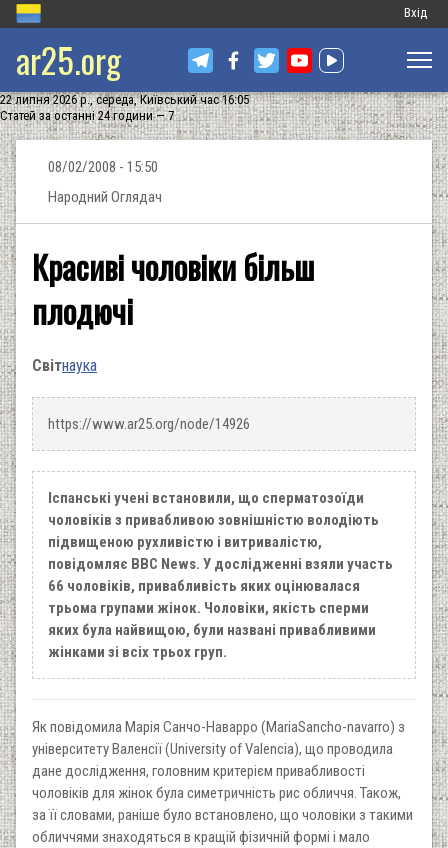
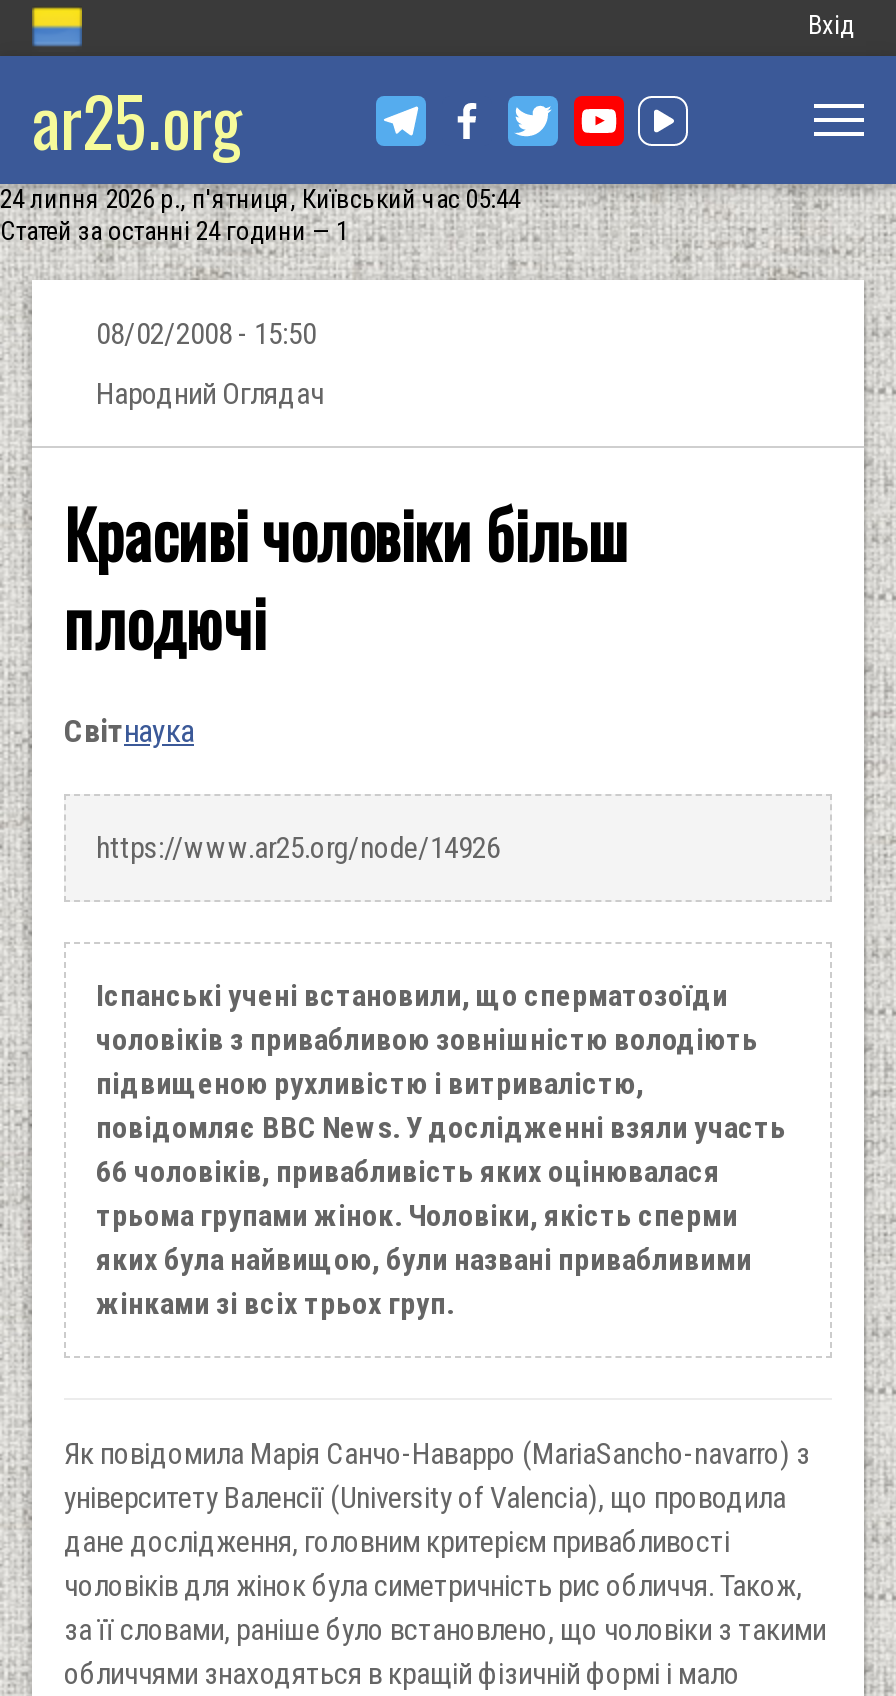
[0,92,249,107] 22 липня 2026 р., середа, Київський час 16:05 -> [0,184,520,214] 24 липня 2026 р., п'ятниця, Київський час 05:44
[0,108,174,123] Статей за останні 24 години — 7 -> [0,216,348,246] Статей за останні 24 години — 1

